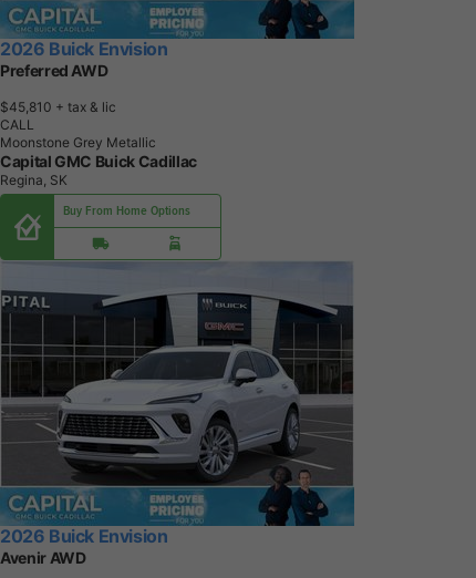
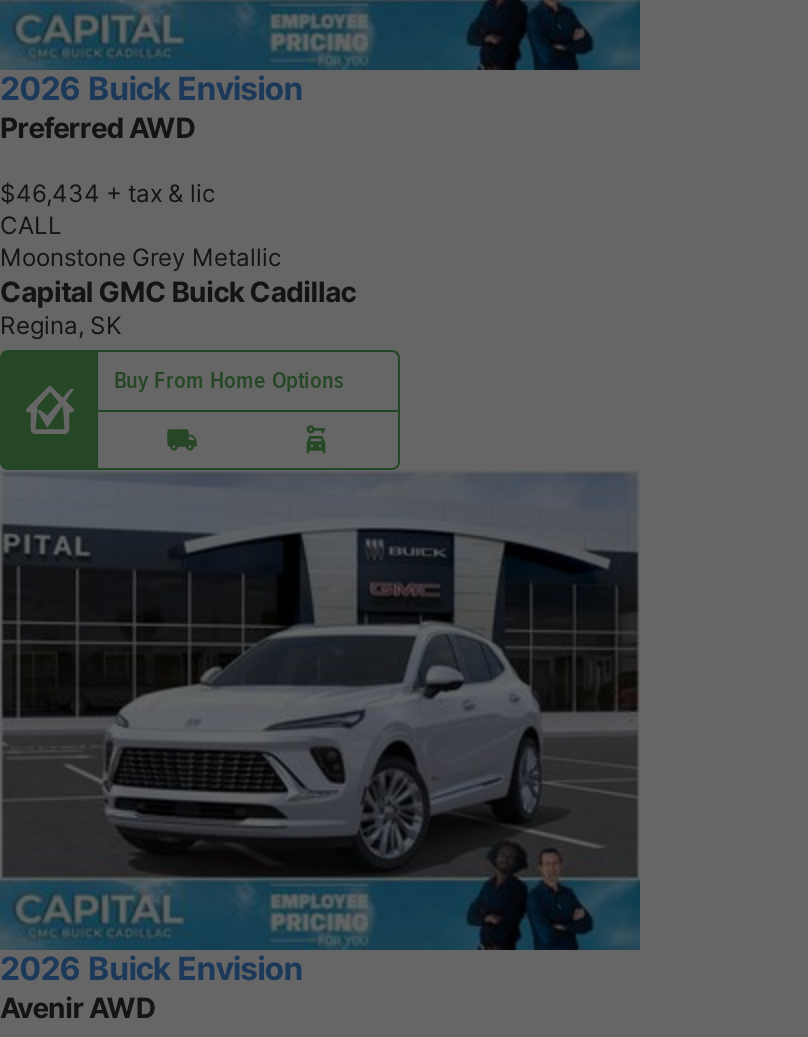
[0,99,116,116] $45,810 + tax & lic -> [0,179,216,209] $46,434 + tax & lic

